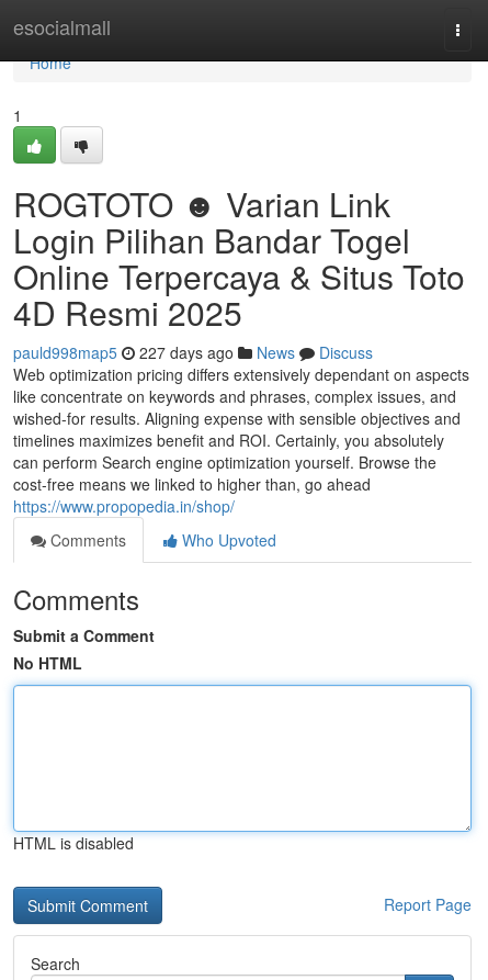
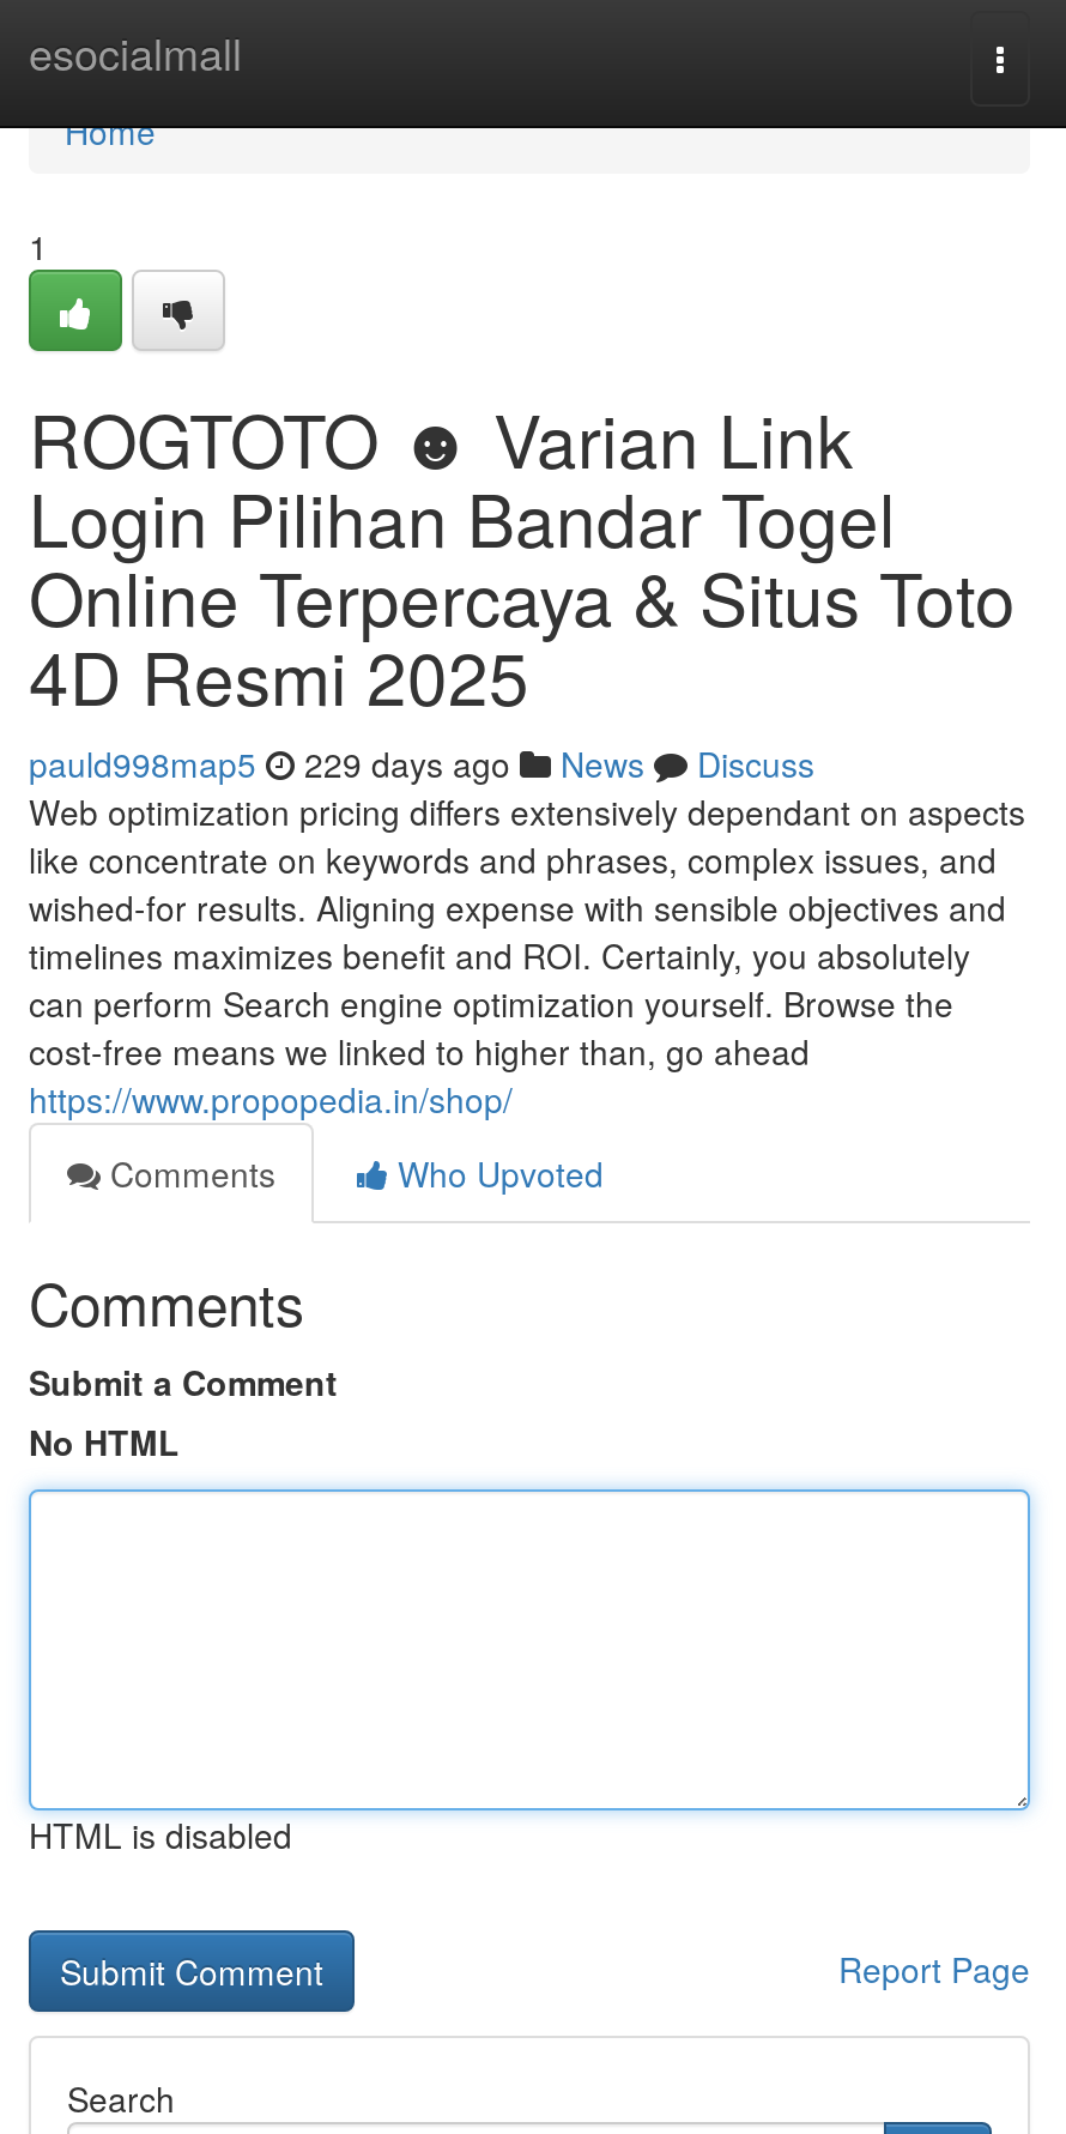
[13,341,373,363] pauld998map5 227 days ago News Discuss -> [29,739,814,787] pauld998map5 229 days ago News Discuss

